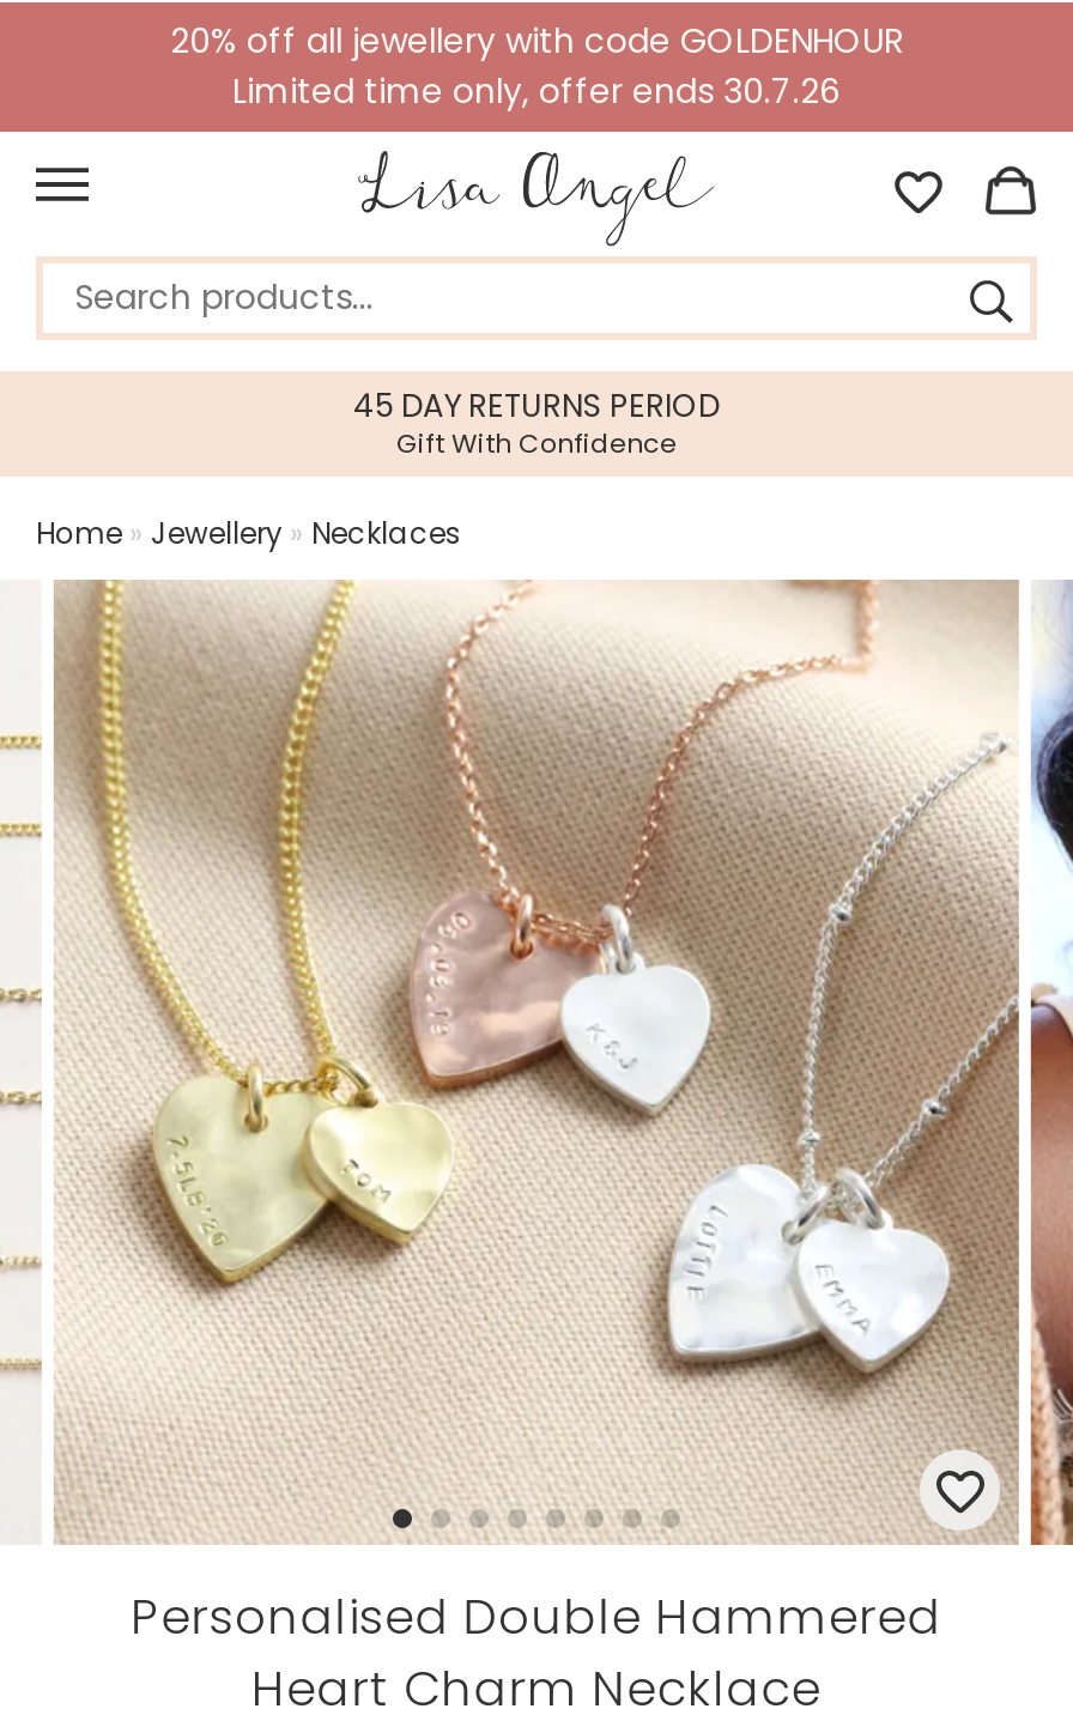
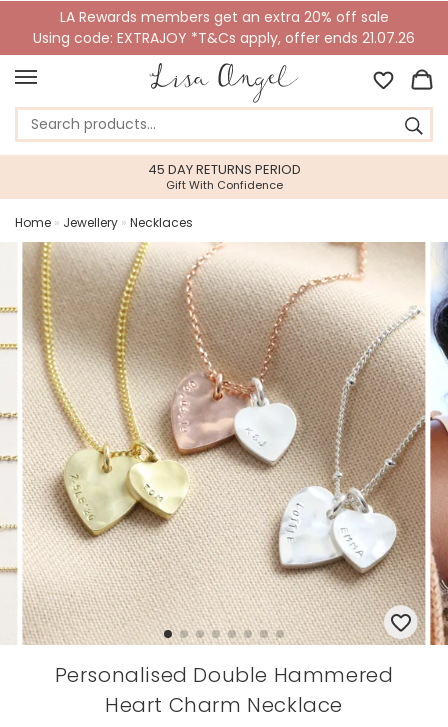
[170,17,903,115] 20% off all jewellery with code GOLDENHOUR | Limited time only, offer ends 30.7.26 -> [33,7,415,48] LA Rewards members get an extra 20% off sale | Using code: EXTRAJOY *T&Cs apply, offer ends 21.07.26

